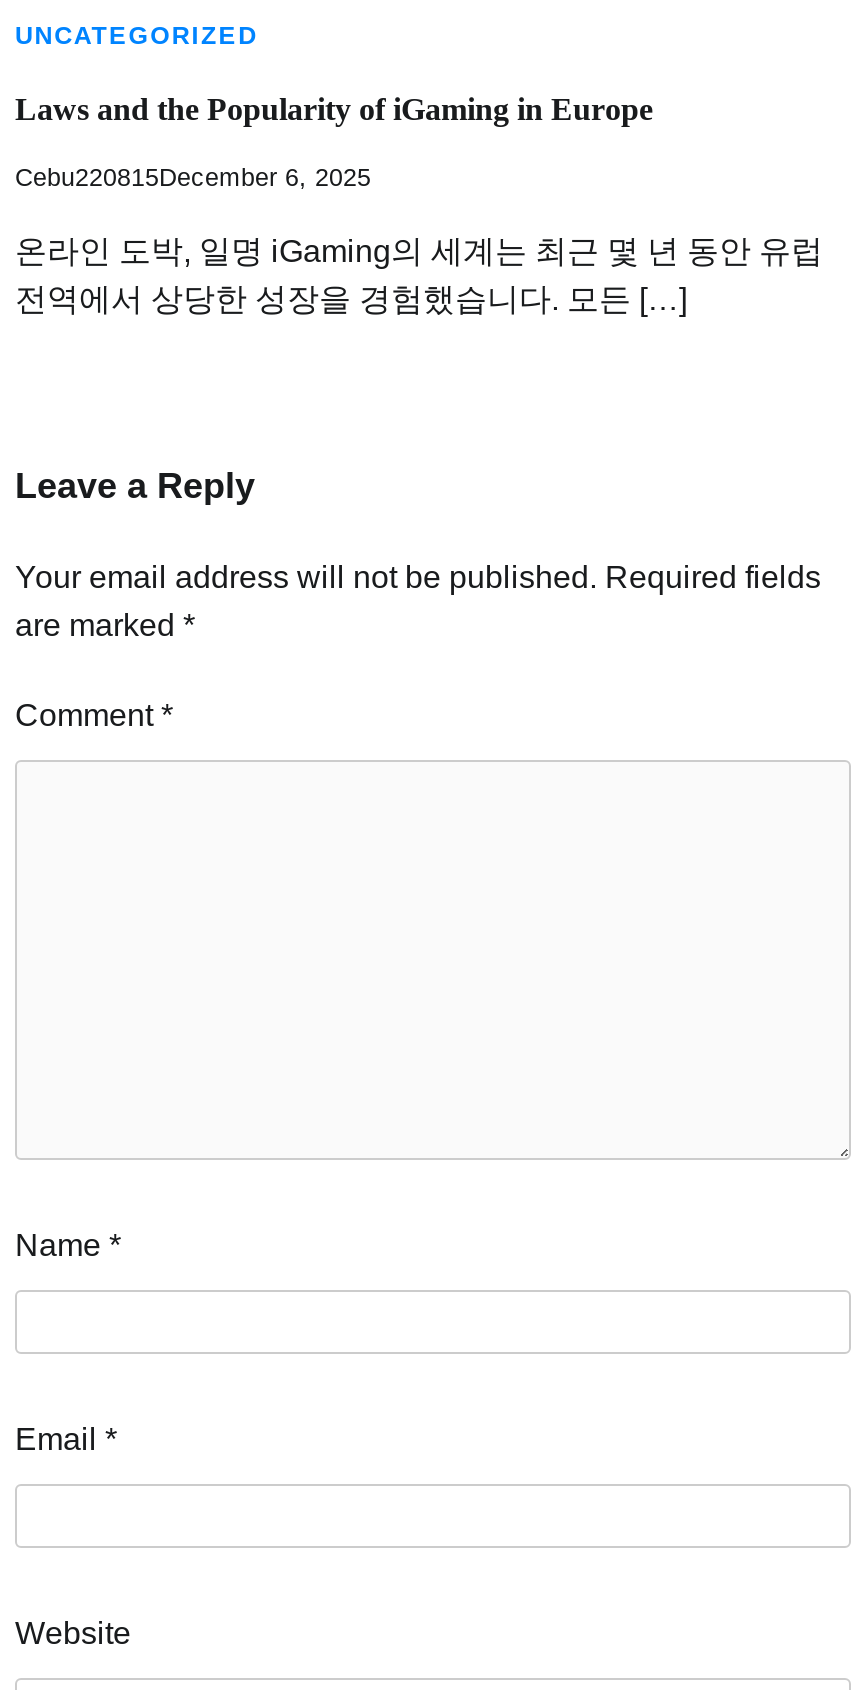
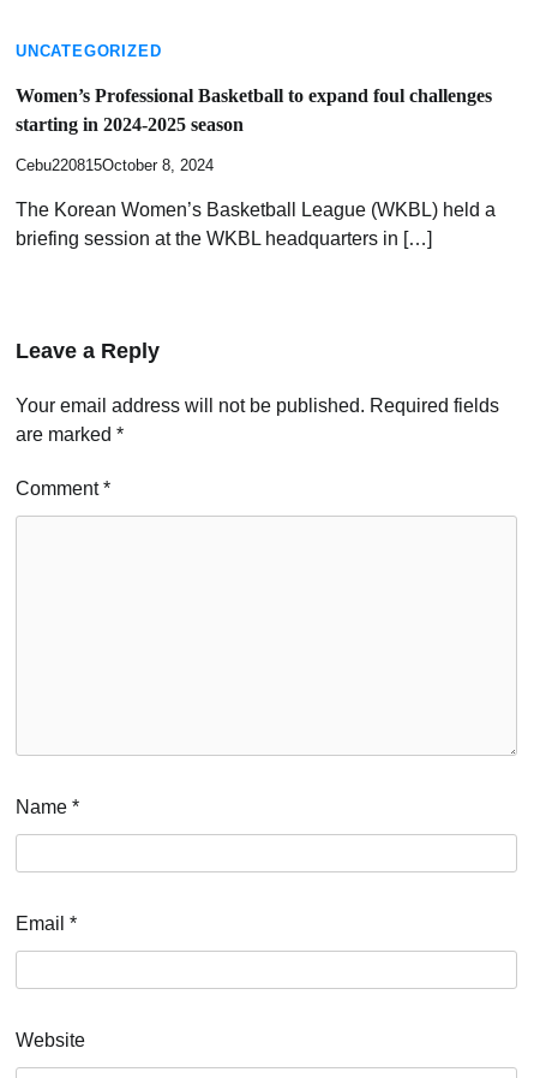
[15,91,653,125] Laws and the Popularity of iGaming in Europe -> [16,85,492,134] Women’s Professional Basketball to expand foul challenges | starting in 2024-2025 season
[15,164,371,192] Cebu220815December 6, 2025 -> [16,157,214,174] Cebu220815October 8, 2024
[15,234,823,316] 온라인 도박, 일명 iGaming의 세계는 최근 몇 년 동안 유럽 | 전역에서 상당한 성장을 경험했습니다. 모든 […] -> [16,199,496,249] The Korean Women’s Basketball League (WKBL) held a | briefing session at the WKBL headquarters in […]

